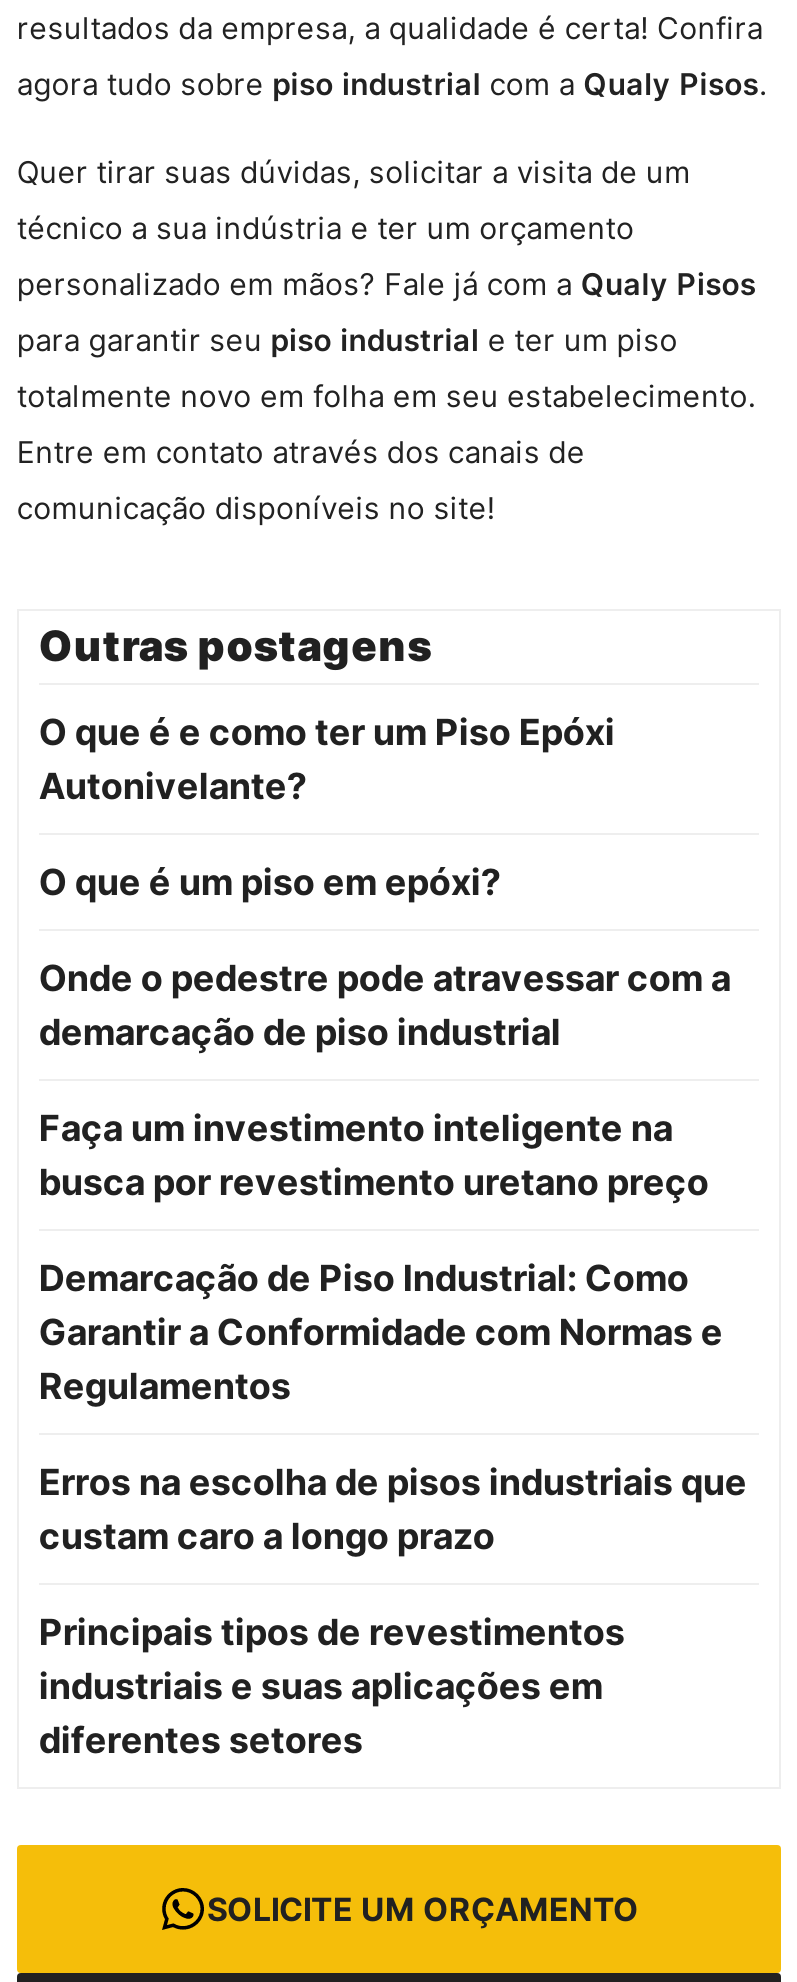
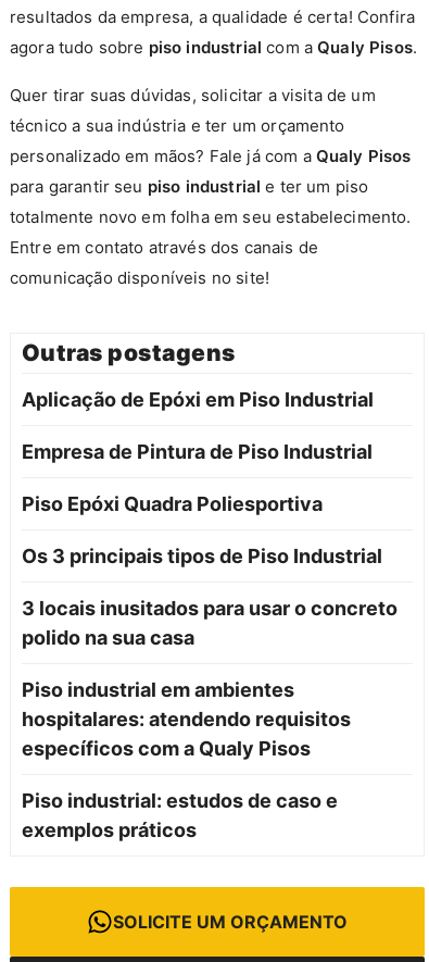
[39,712,615,808] O que é e como ter um Piso Epóxi | Autonivelante? -> [22,389,374,411] Aplicação de Epóxi em Piso Industrial
[39,862,501,904] O que é um piso em epóxi? -> [22,441,372,464] Empresa de Pintura de Piso Industrial
[39,958,731,1054] Onde o pedestre pode atravessar com a | demarcação de piso industrial -> [22,493,322,516] Piso Epóxi Quadra Poliesportiva
[39,1108,709,1204] Faça um investimento inteligente na | busca por revestimento uretano preço -> [22,545,382,568] Os 3 principais tipos de Piso Industrial
[39,1258,723,1408] Demarcação de Piso Industrial: Como | Garantir a Conformidade com Normas e | Regulamentos -> [22,597,397,649] 3 locais inusitados para usar o concreto | polido na sua casa
[39,1462,747,1558] Erros na escolha de pisos industriais que | custam caro a longo prazo -> [22,679,351,760] Piso industrial em ambientes | hospitalares: atendendo requisitos | específicos com a Qualy Pisos
[39,1612,625,1762] Principais tipos de revestimentos | industriais e suas aplicações em | diferentes setores -> [22,790,338,842] Piso industrial: estudos de caso e | exemplos práticos

